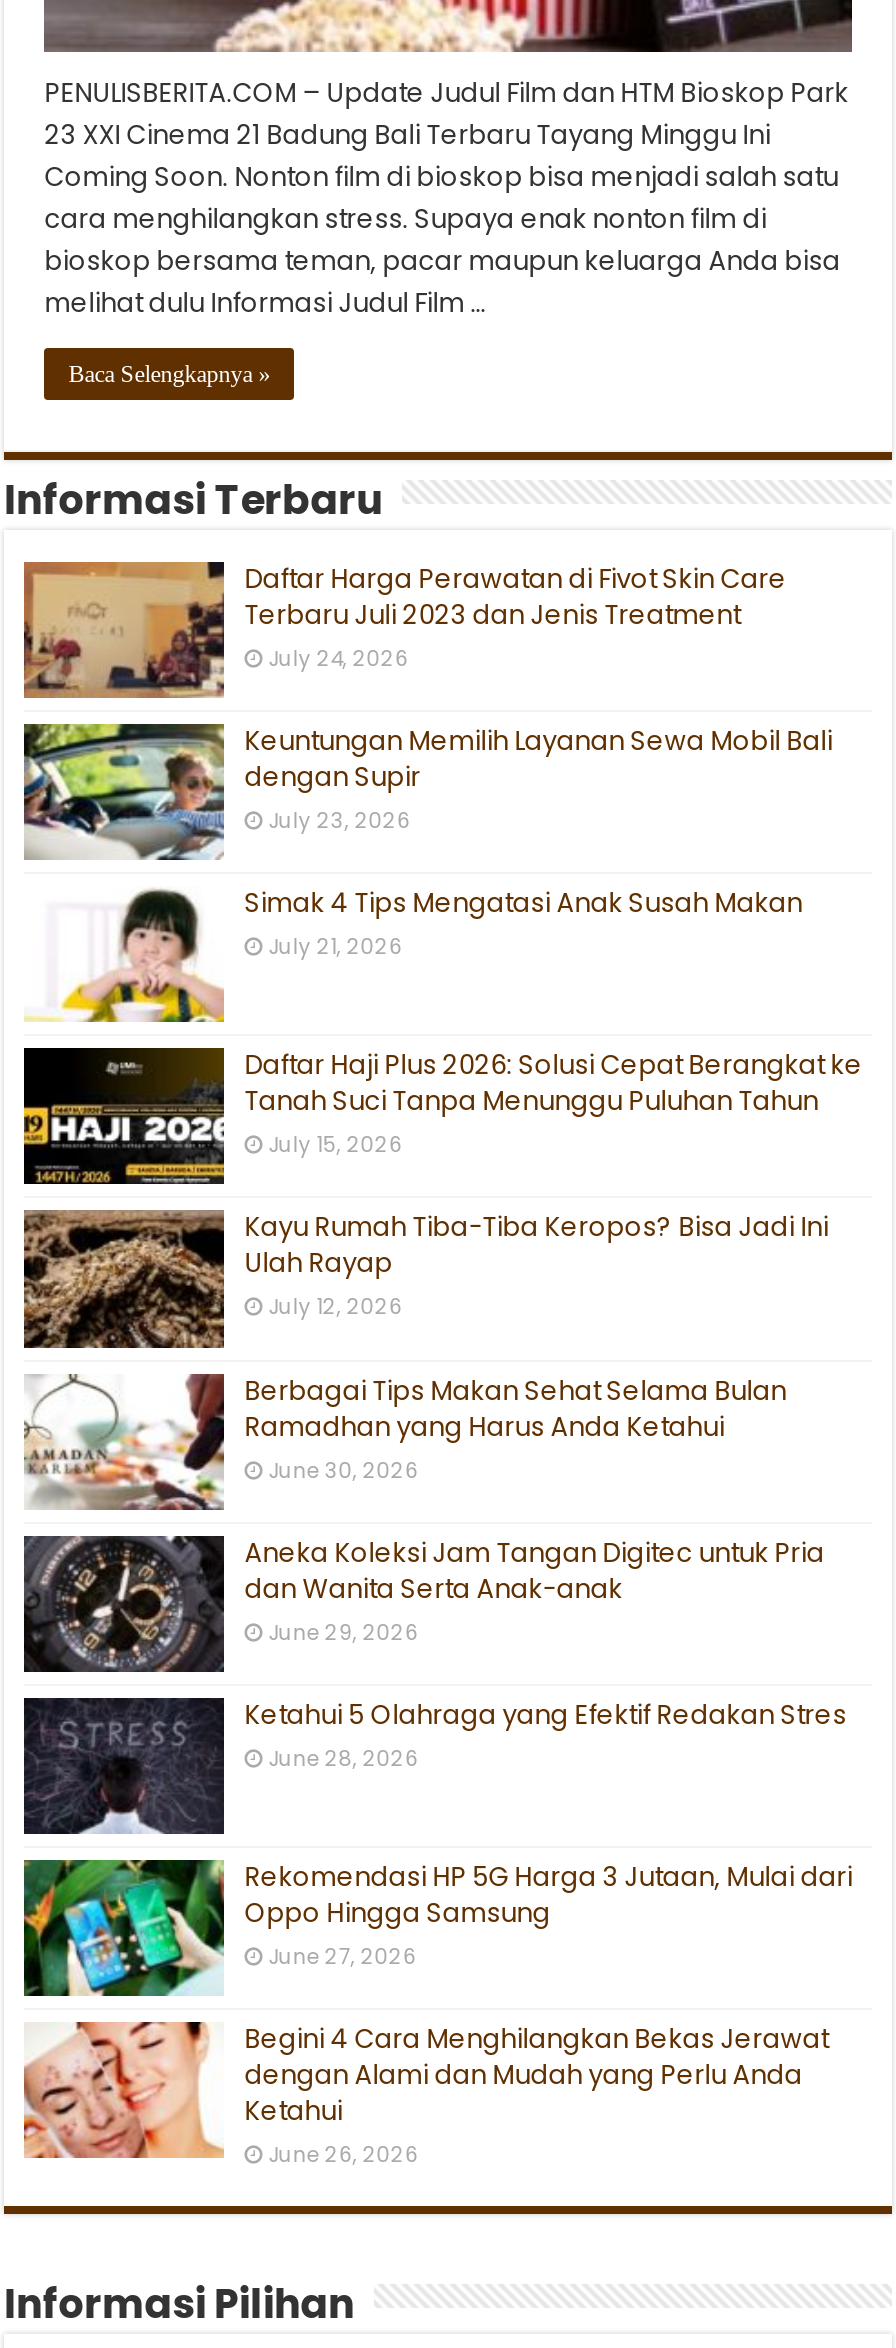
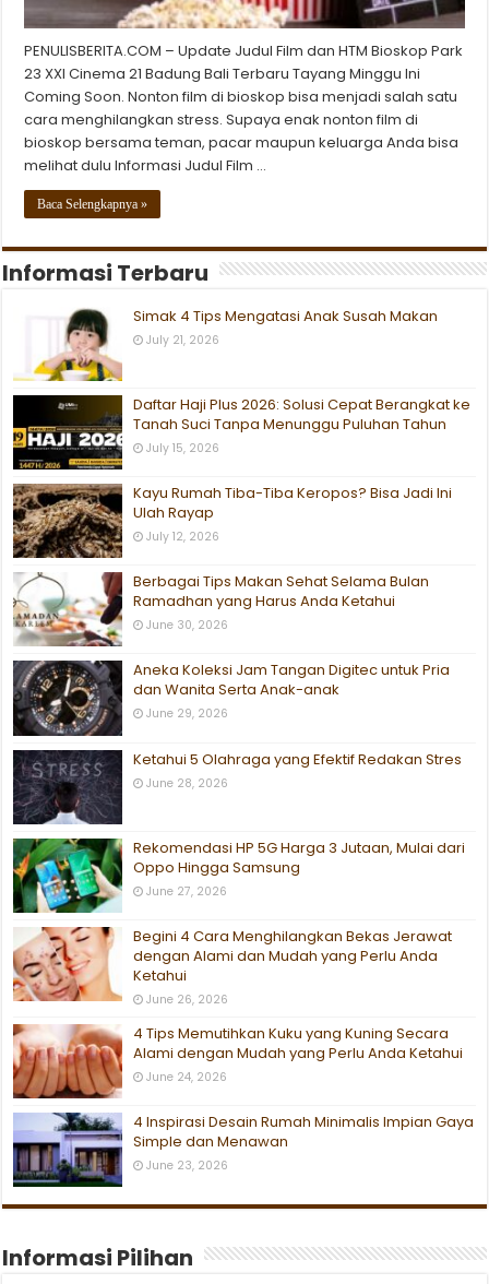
[22,560,832,836] [image] | Daftar Harga Perawatan di Fivot Skin Care | Terbaru Juli 2023 dan Jenis Treatment | July 24, 2026 | Keuntungan Memilih Layanan Sewa Mobil Bali | dengan Supir | July 23, 2026 -> none
[22,722,224,860] [image] -> none
moved [44,884,862,2171] -> [24,305,471,1008]: [image] | Simak 4 Tips Mengatasi Anak Susah Makan | July 21, 2026 | ... | Ketahui | June 26, 2026
none -> [12,1023,474,1174] [image] | 4 Tips Memutihkan Kuku yang Kuning Secara | Alami dengan Mudah yang Perlu Anda Ketahui | June 24, 2026 | 4 Inspirasi Desain Rumah Minimalis Impian Gaya | Simple dan Menawan | June 23, 2026
none -> [12,1111,123,1188] [image]

